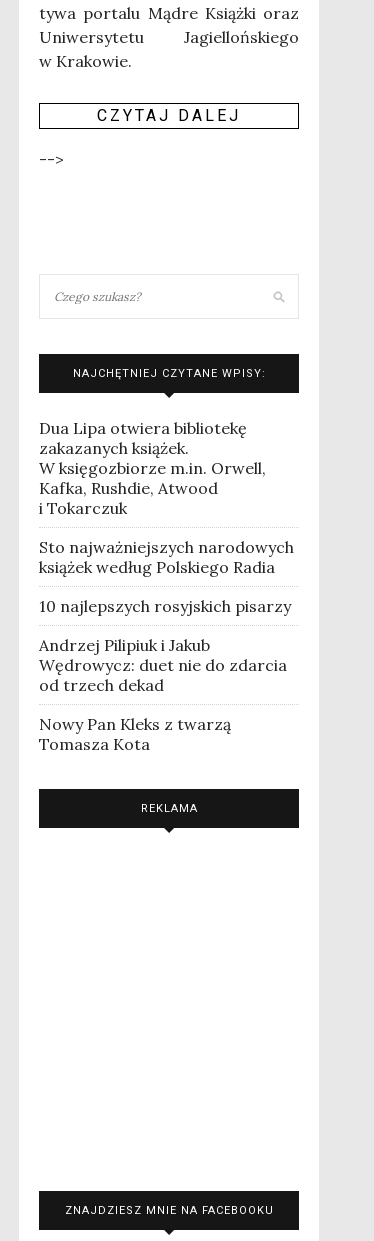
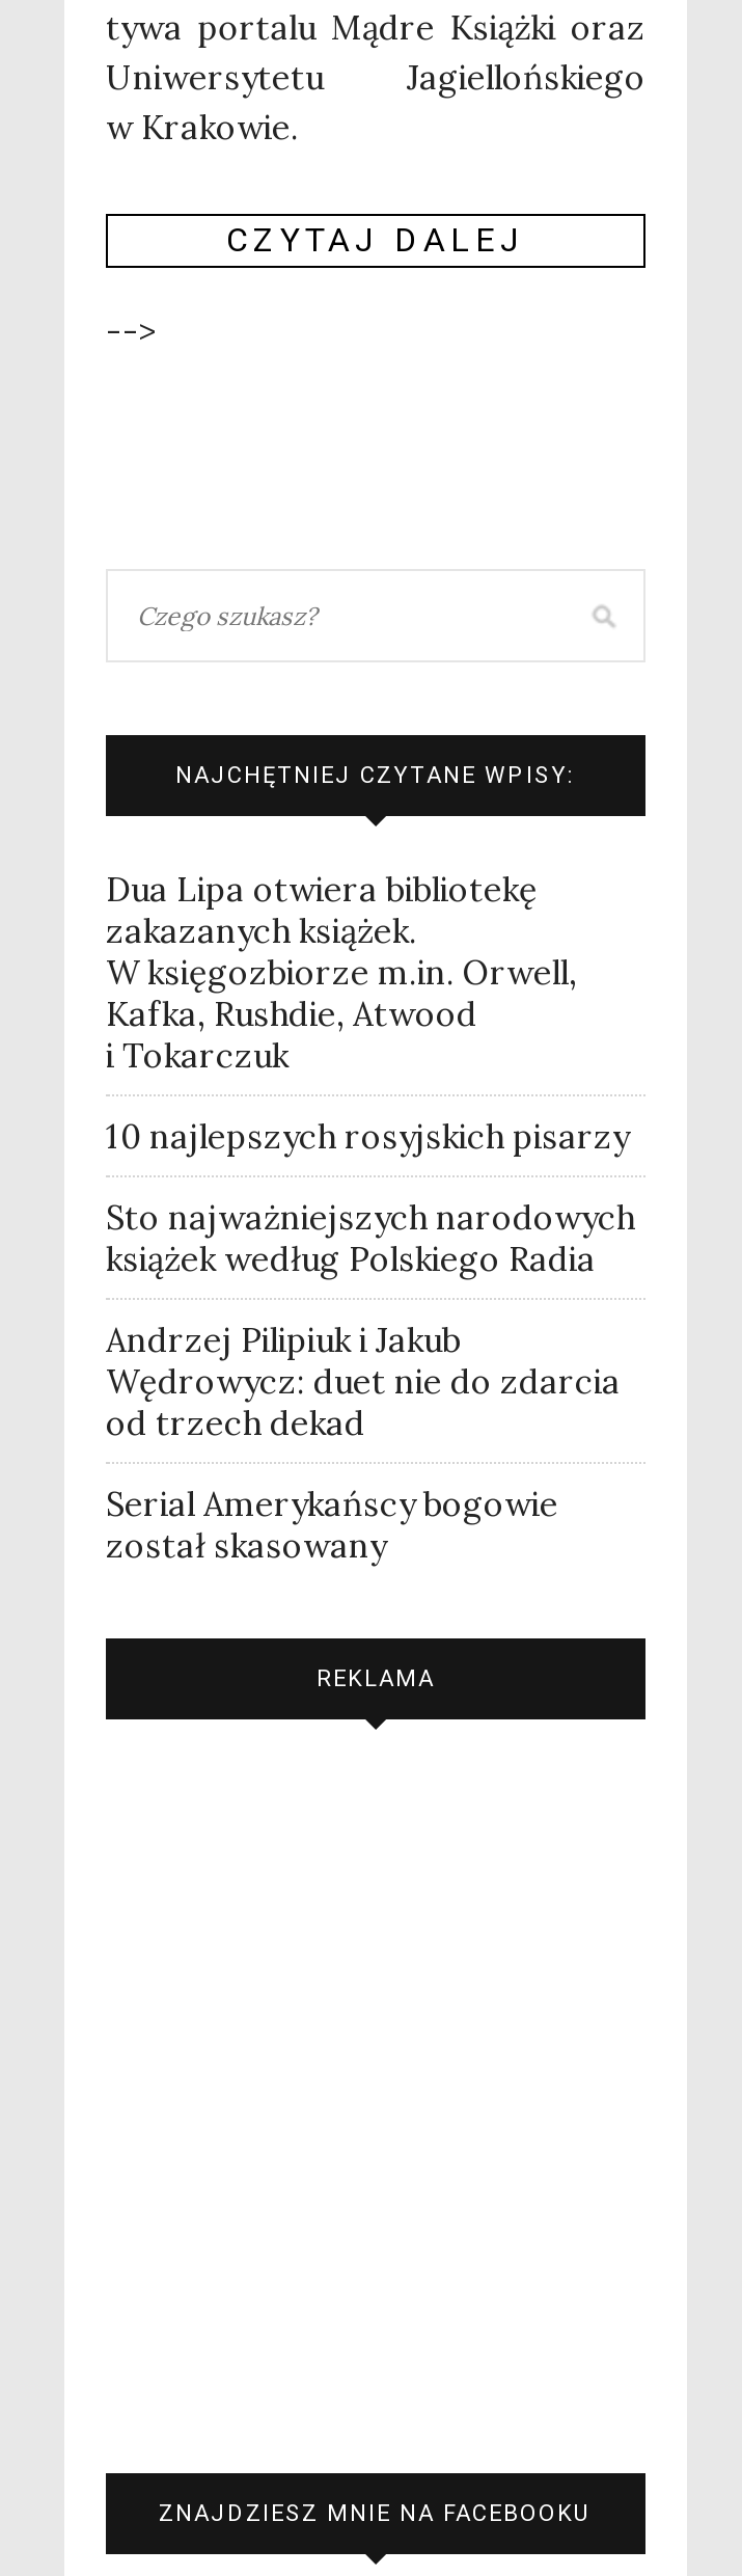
moved [39,537,294,577] -> [106,1196,635,1279]: Sto najważniejszych narodowych | książek według Polskiego Radia
moved [39,596,291,616] -> [106,1115,629,1156]: 10 najlepszych rosyjskich pisarzy
[39,714,231,754] Nowy Pan Kleks z twarzą | Tomasza Kota -> [106,1482,558,1566] Serial Amerykańscy bogowie | został skasowany

